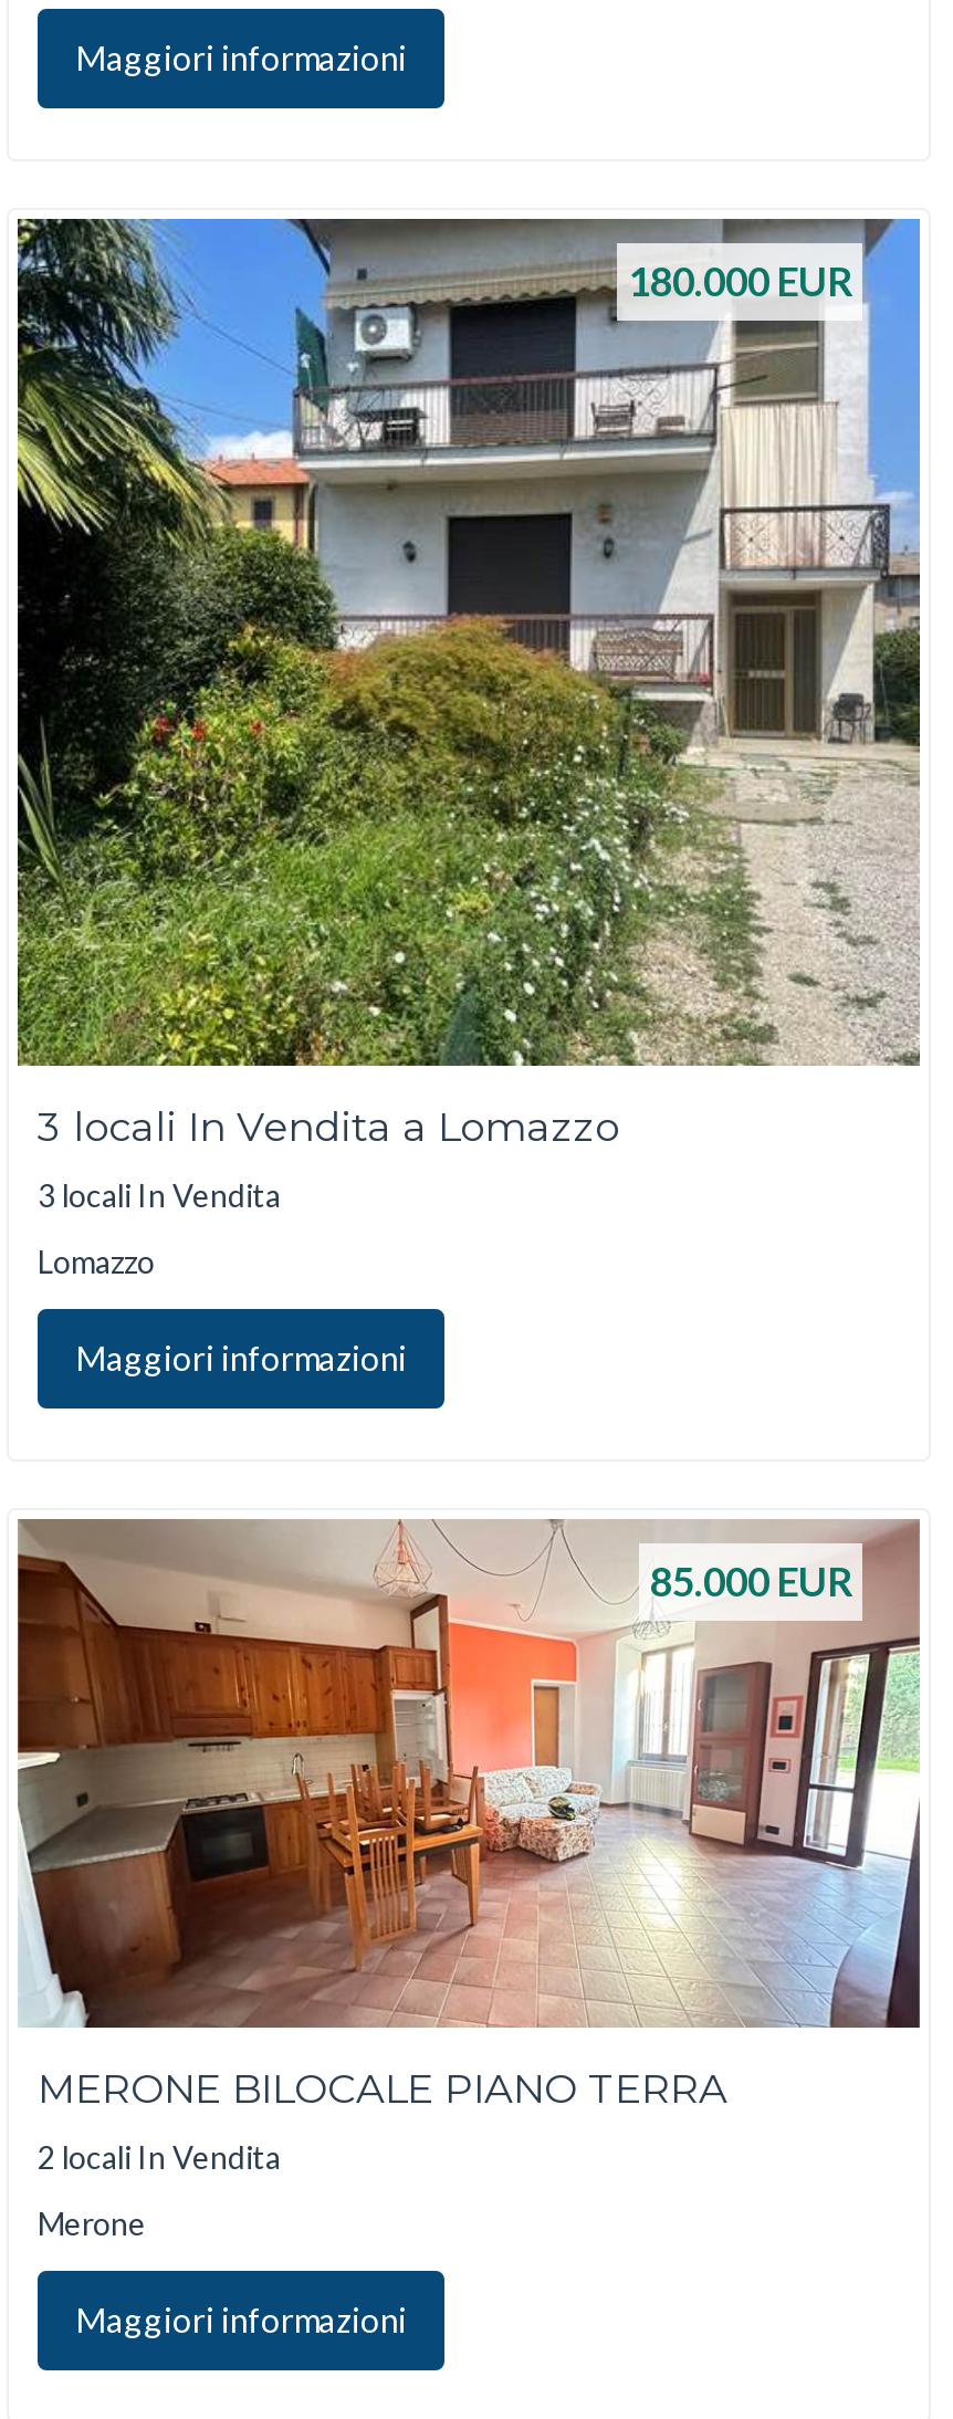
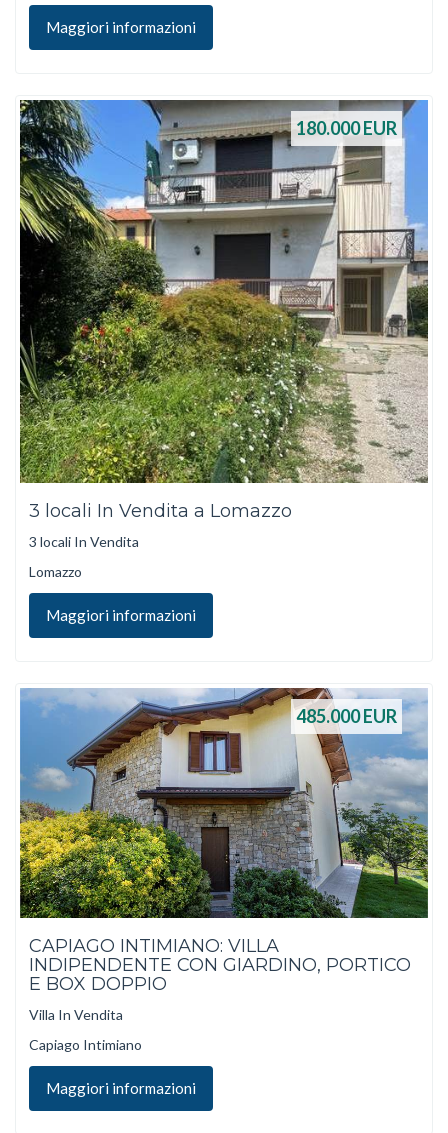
[15,1517,922,2008] [image] | 85.000 EUR -> [19,688,429,919] [image] | 485.000 EUR
[38,2065,727,2114] MERONE BILOCALE PIANO TERRA -> [29,935,411,995] CAPIAGO INTIMIANO: VILLA | INDIPENDENTE CON GIARDINO, PORTICO | E BOX DOPPIO
[38,2137,281,2175] 2 locali In Vendita -> [29,1005,123,1022] Villa In Vendita
[38,2205,146,2242] Merone -> [29,1036,142,1053] Capiago Intimiano

